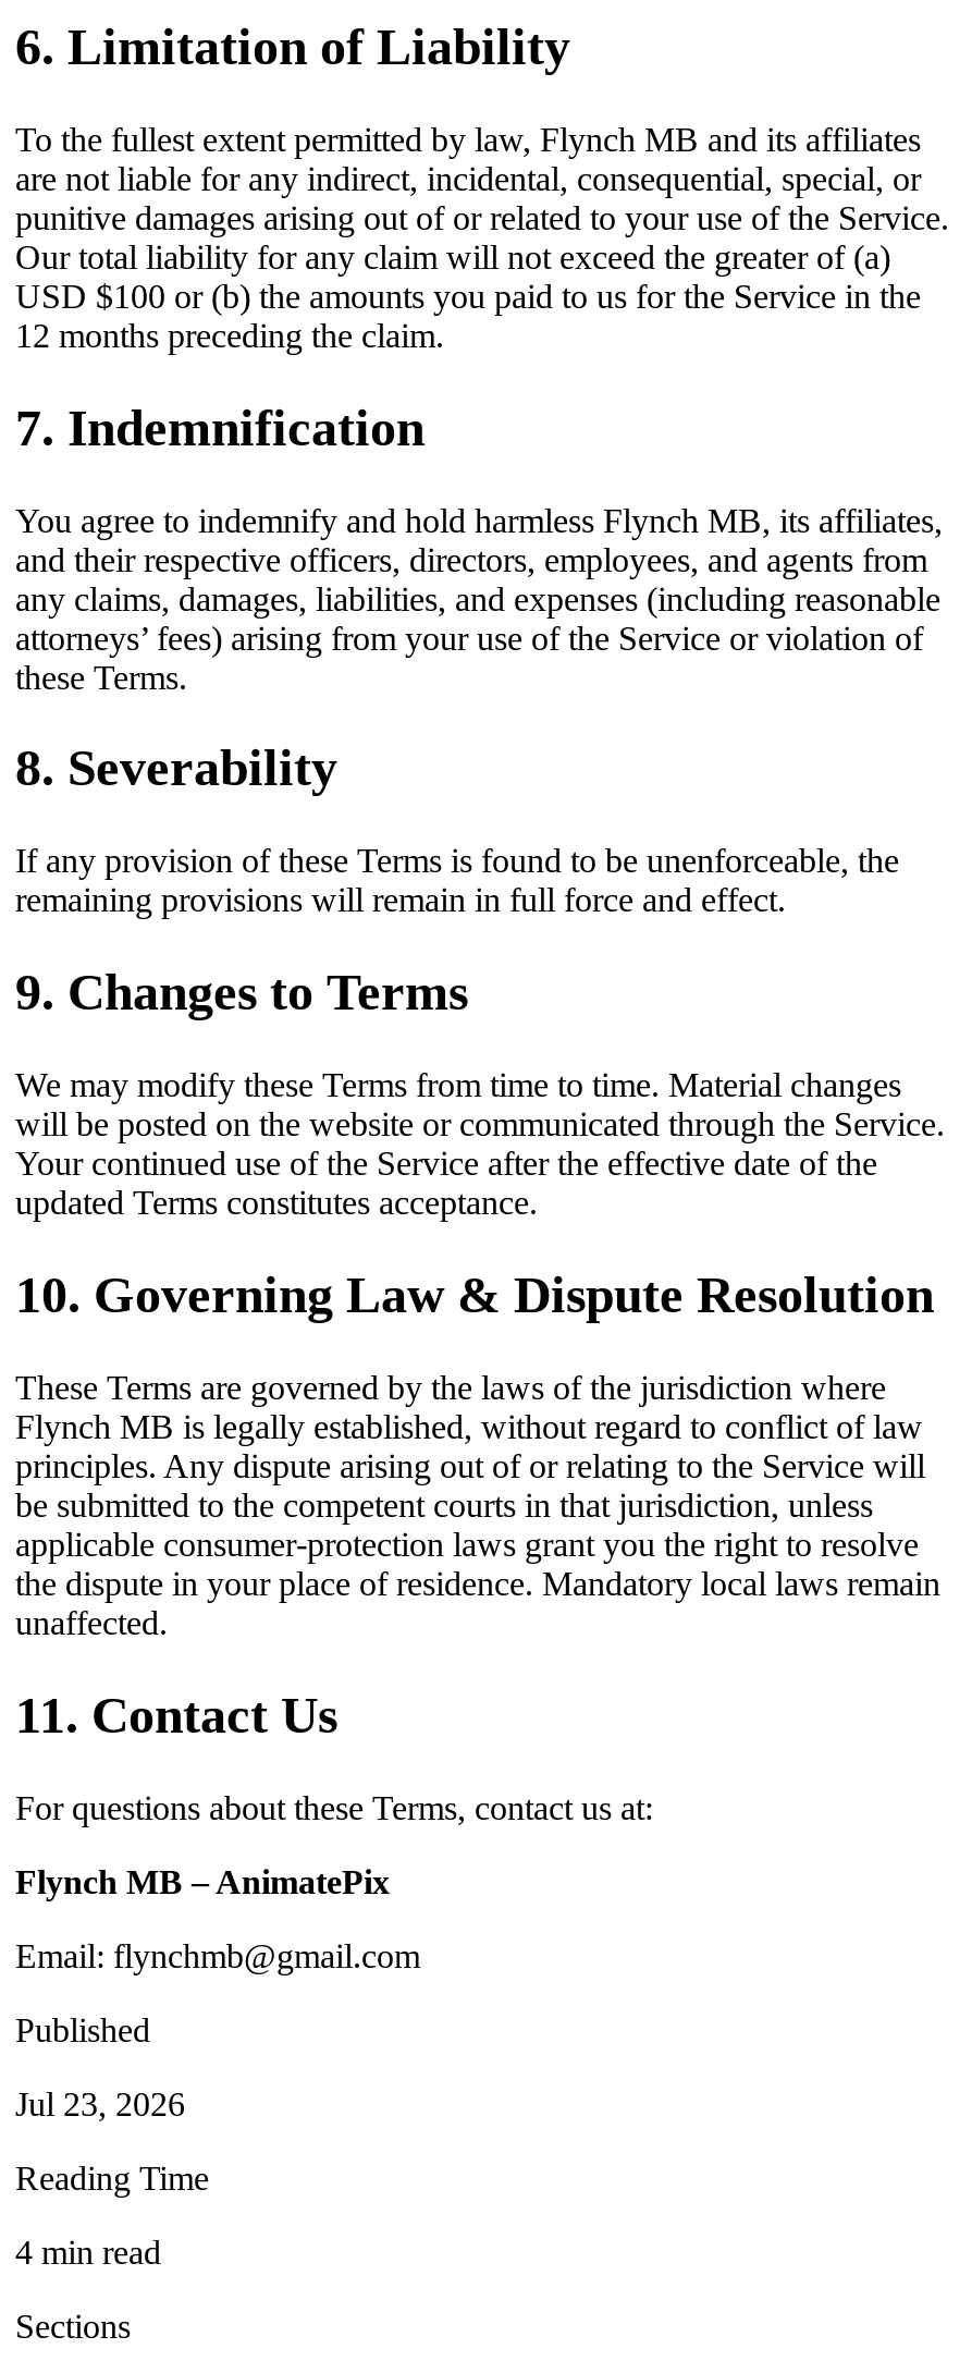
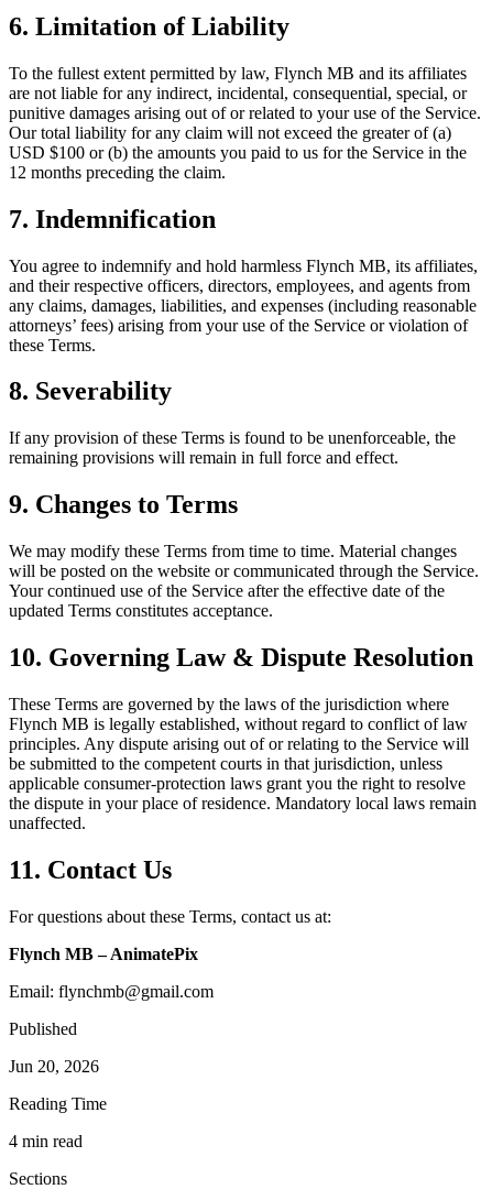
[15,2085,185,2122] Jul 23, 2026 -> [9,1057,99,1075] Jun 20, 2026

